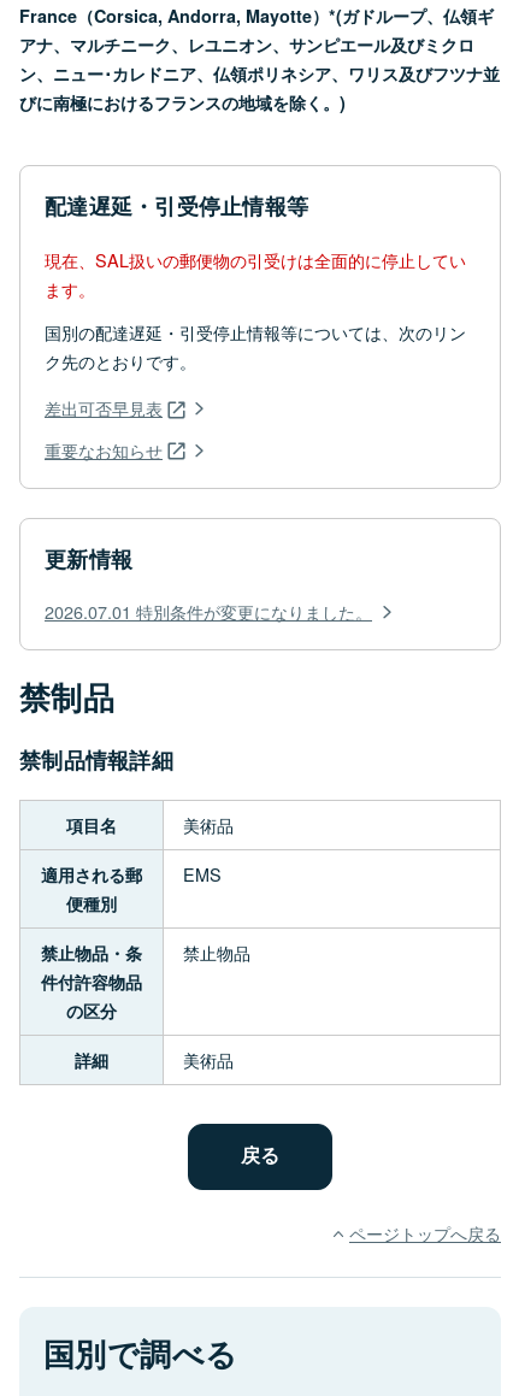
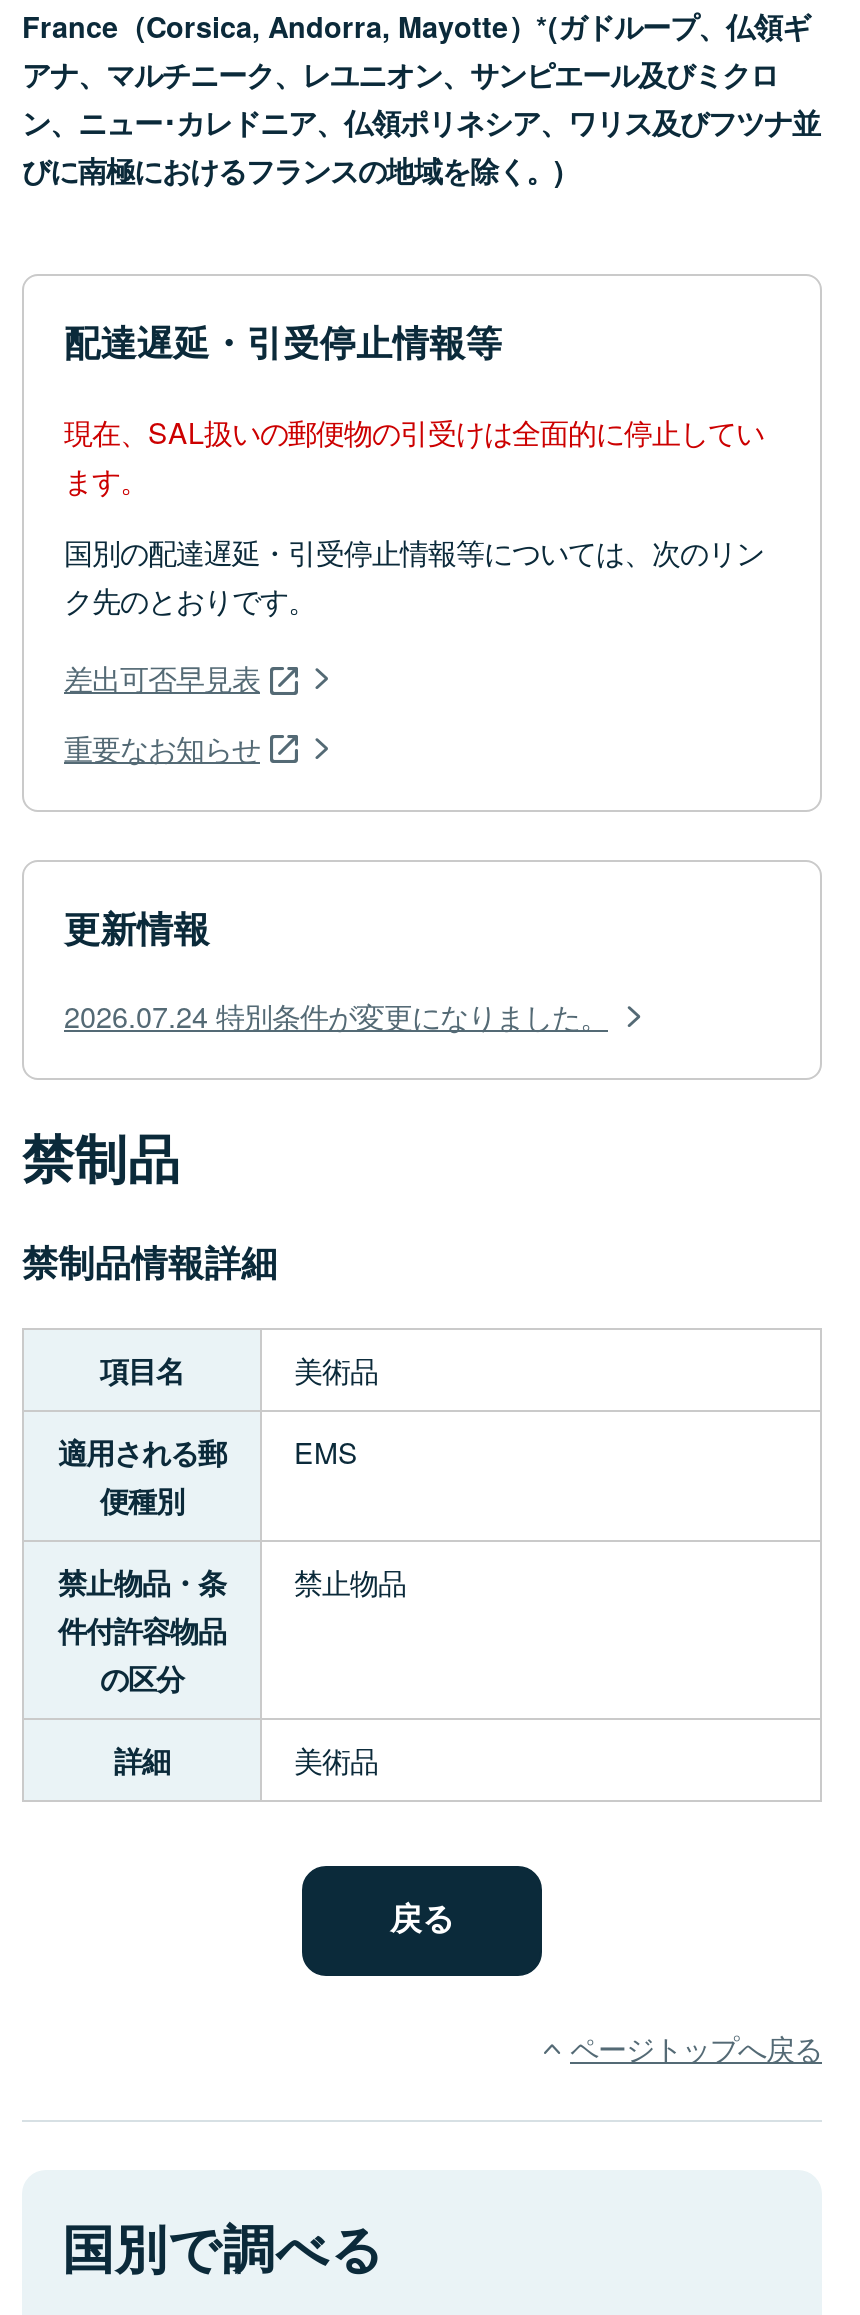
[45,598,372,624] 2026.07.01 特別条件が変更になりました。 -> [64,994,608,1036] 2026.07.24 特別条件が変更になりました。

